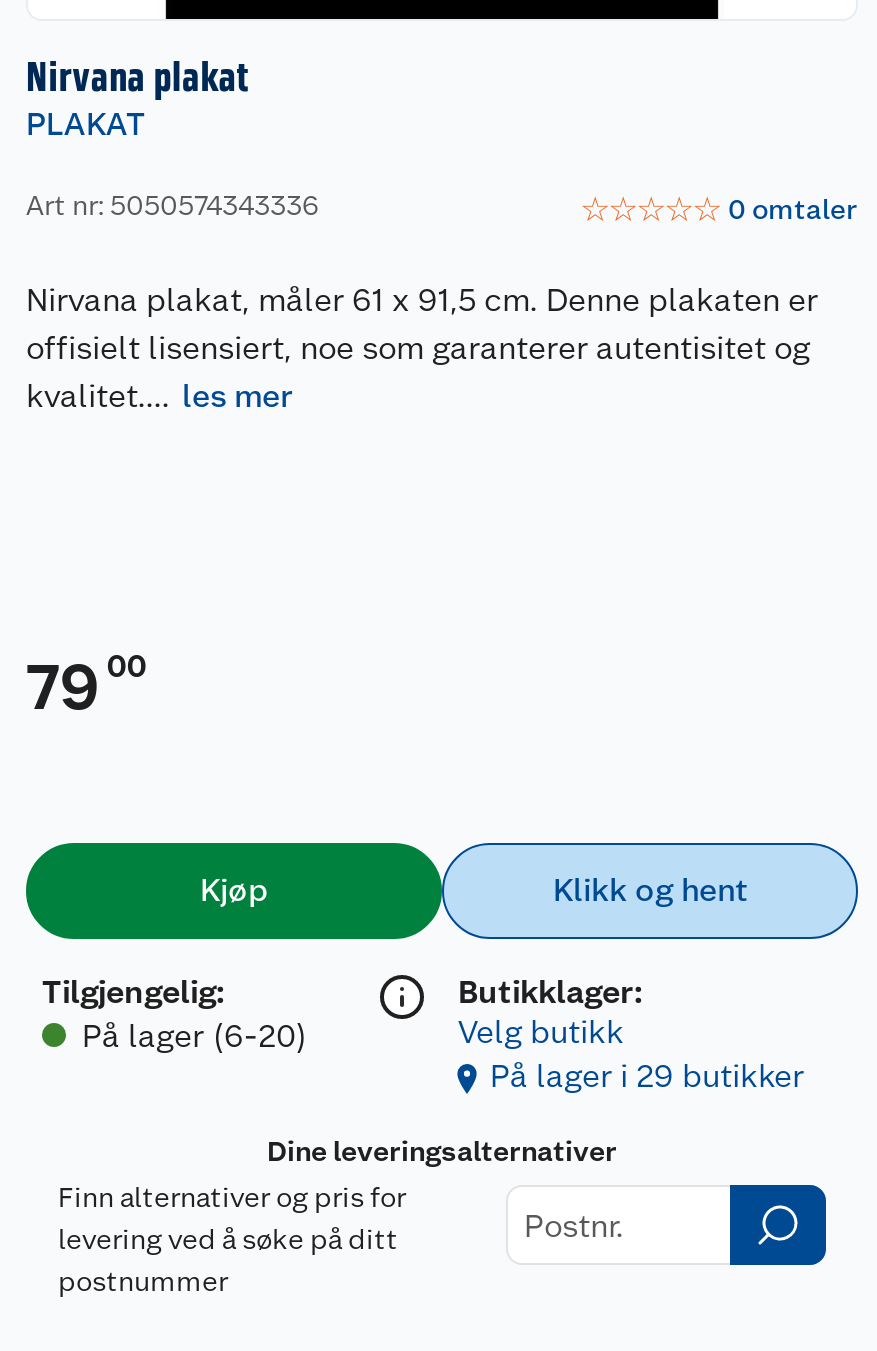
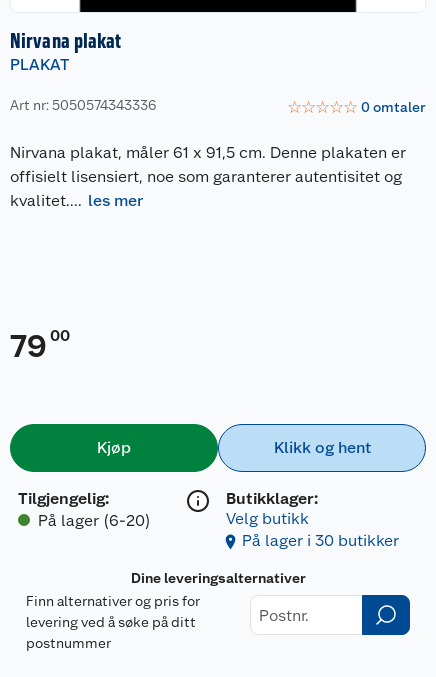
[490,1057,804,1095] På lager i 29 butikker -> [242,531,399,550] På lager i 30 butikker

